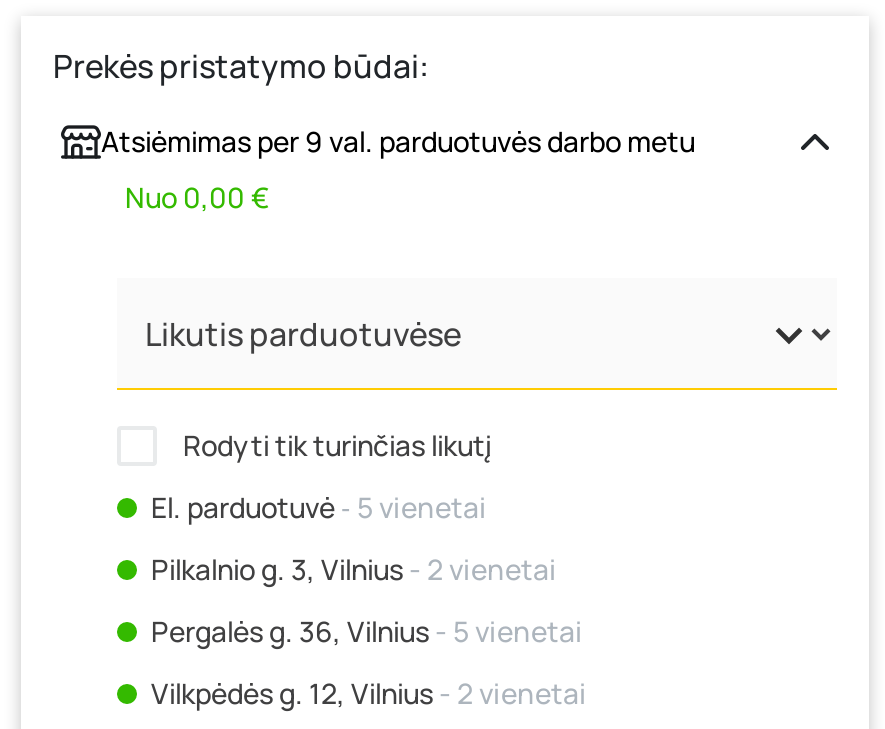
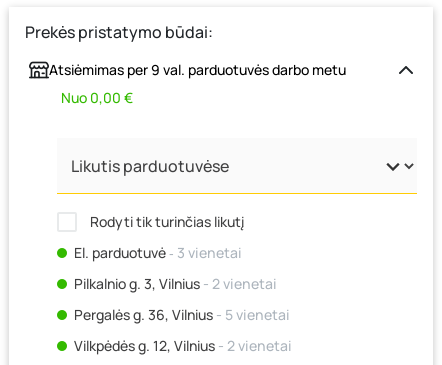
[151,489,487,527] El. parduotuvė ‐ 5 vienetai -> [74,243,242,262] El. parduotuvė ‐ 3 vienetai

